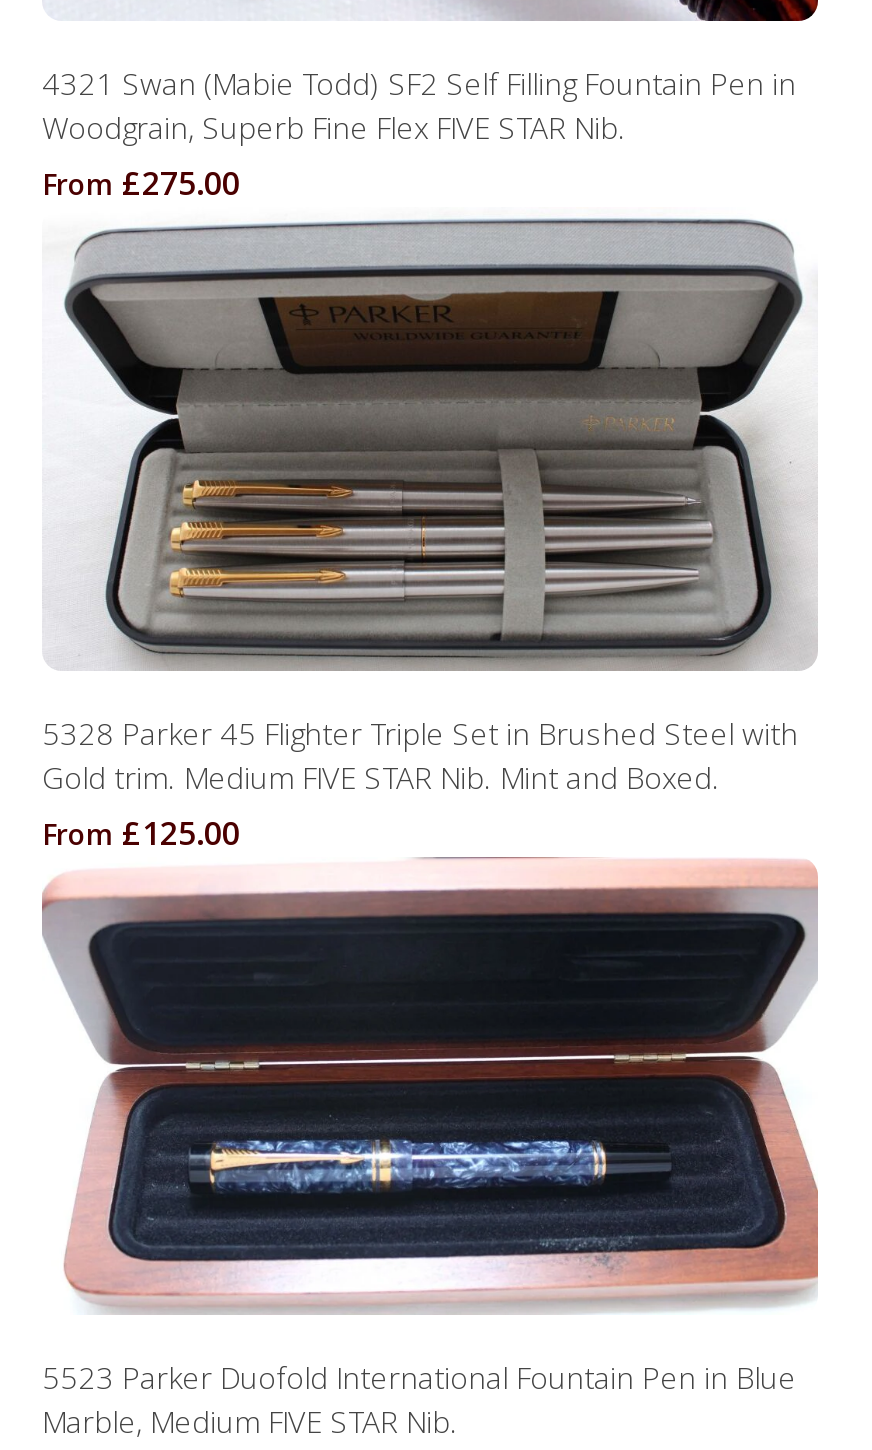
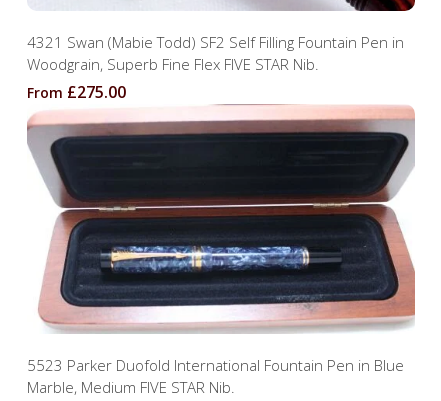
[42,210,816,854] [image] | 5328 Parker 45 Flighter Triple Set in Brushed Steel with | Gold trim. Medium FIVE STAR Nib. Mint and Boxed. | From £125.00 -> none

